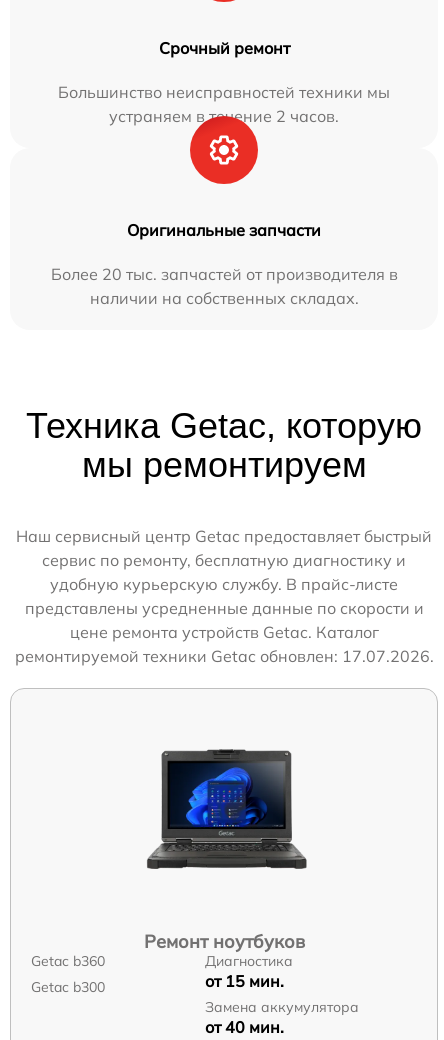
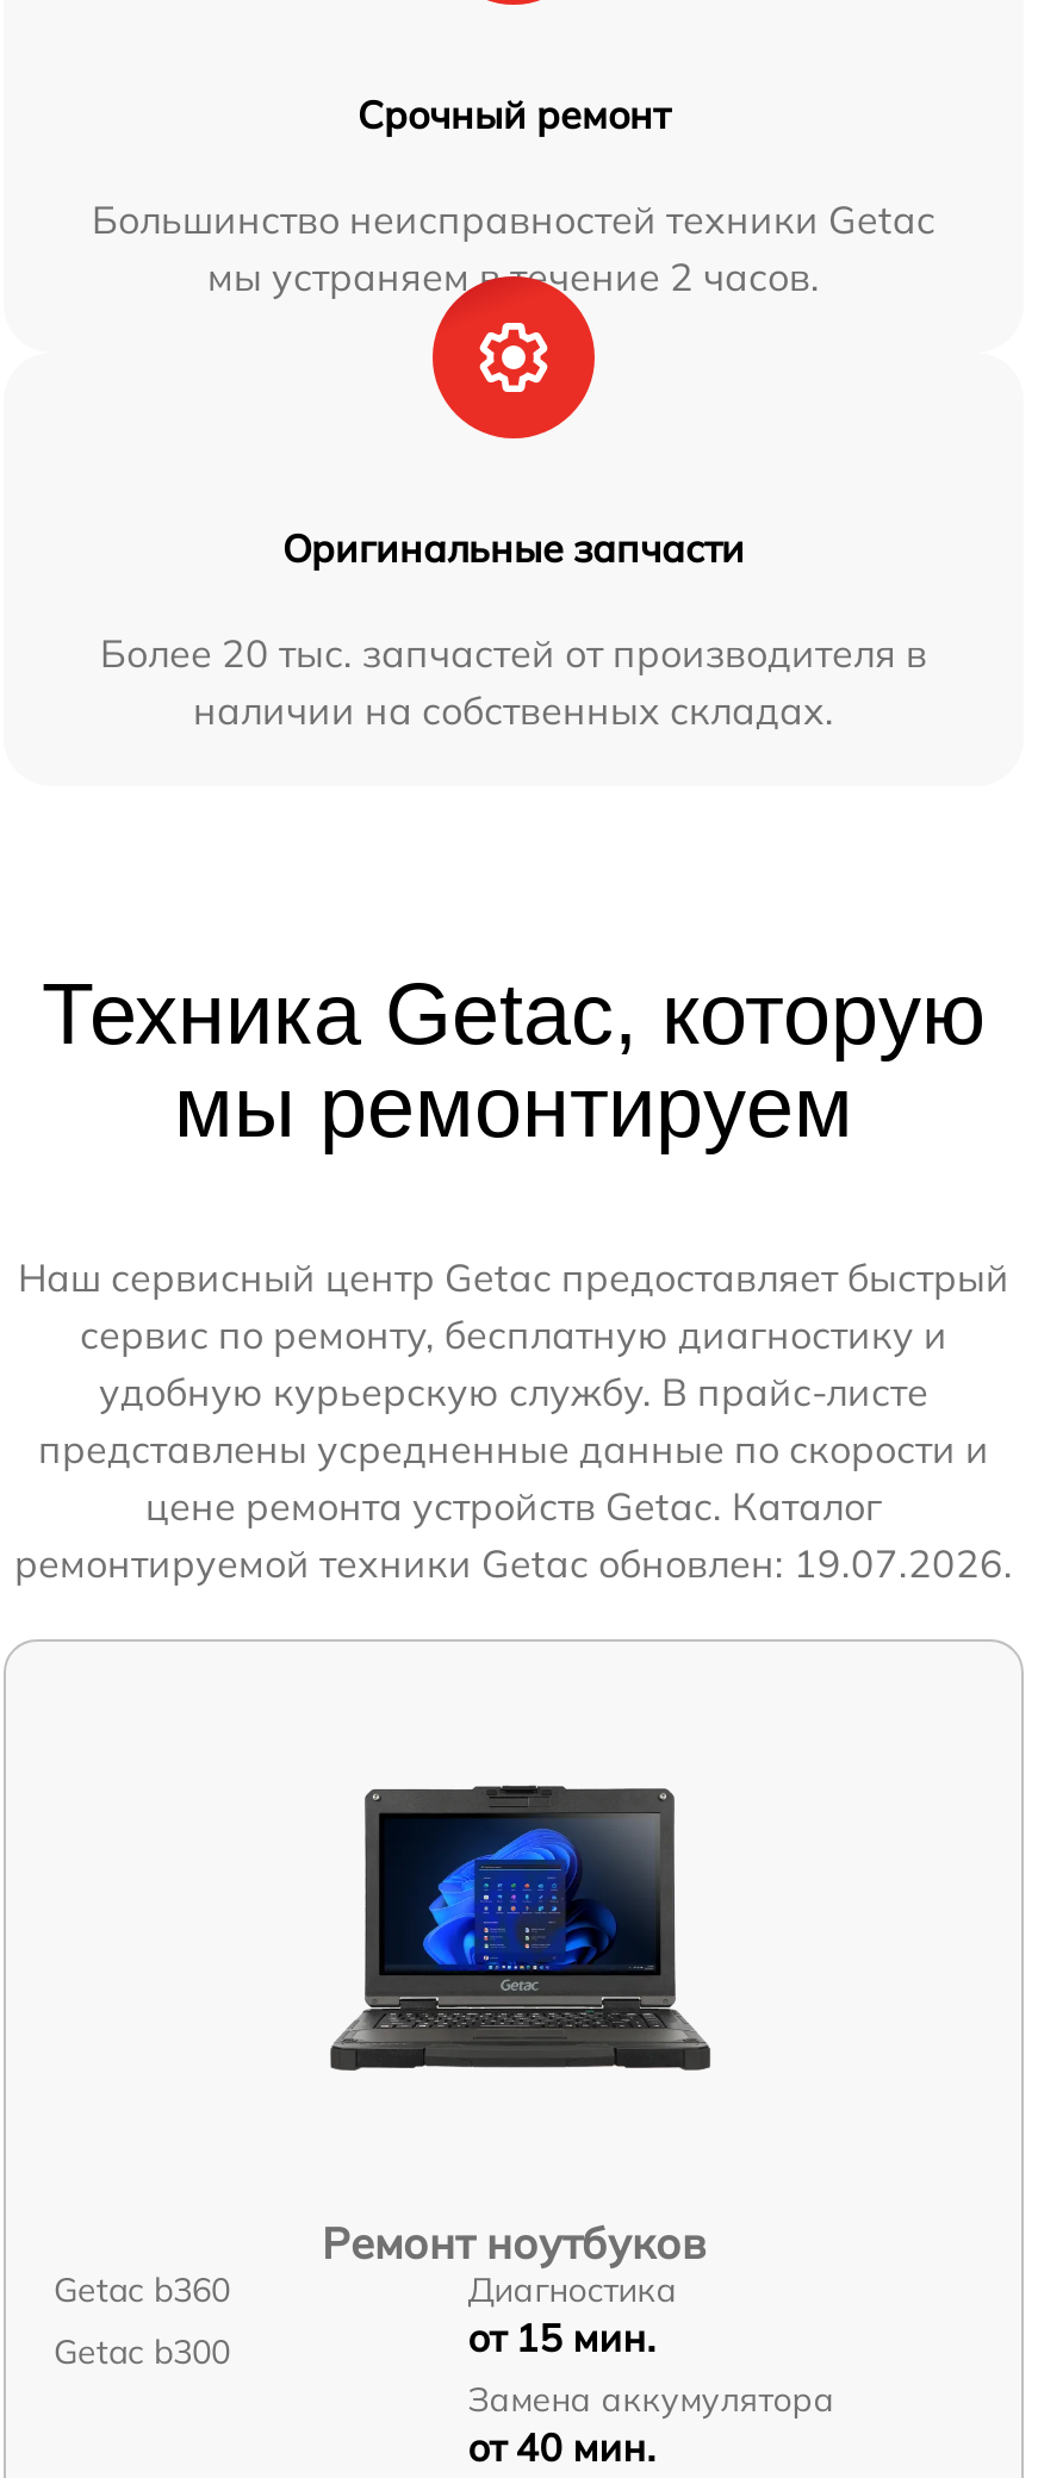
[58,81,390,125] Большинство неисправностей техники мы | устраняем в течение 2 часов. -> [92,194,936,299] Большинство неисправностей техники Getac | мы устраняем в течение 2 часов.
[14,645,433,665] ремонтируемой техники Getac обновлен: 17.07.2026. -> [14,1538,1013,1586] ремонтируемой техники Getac обновлен: 19.07.2026.

